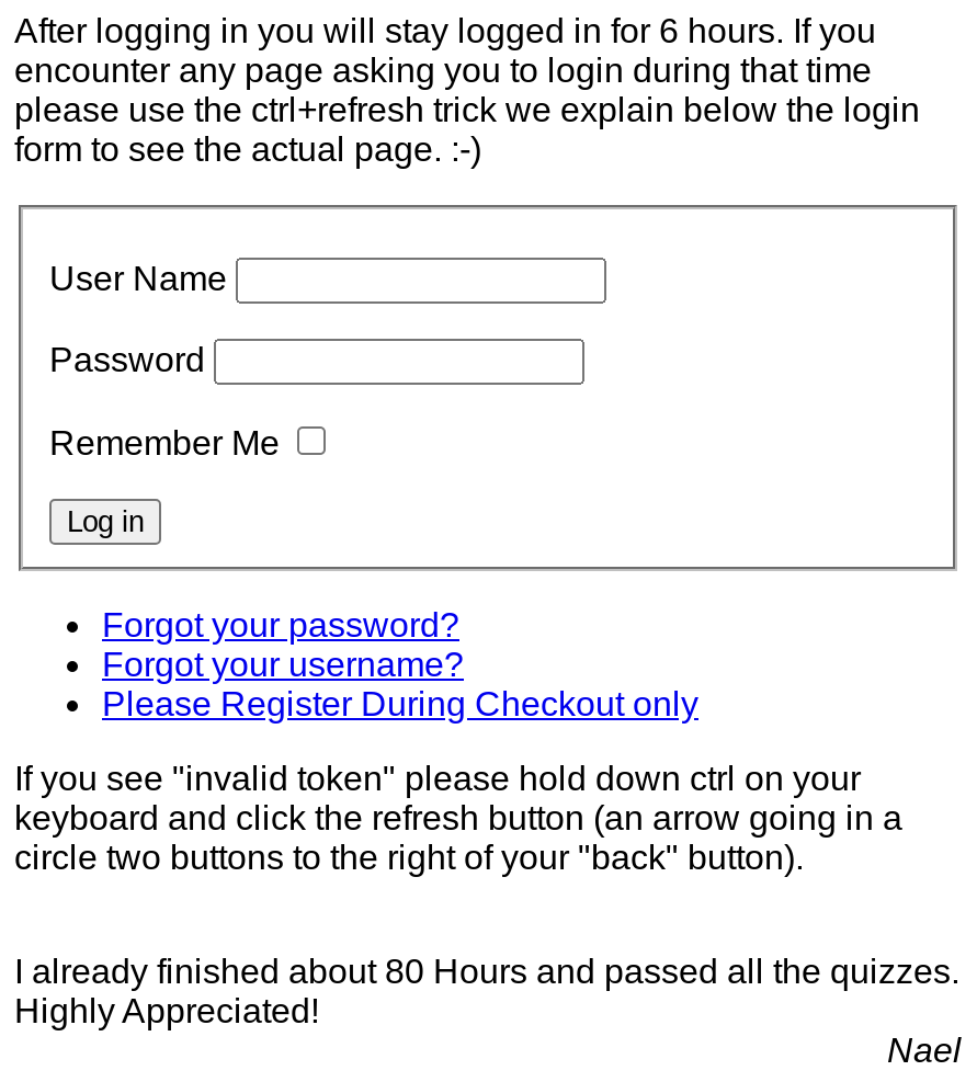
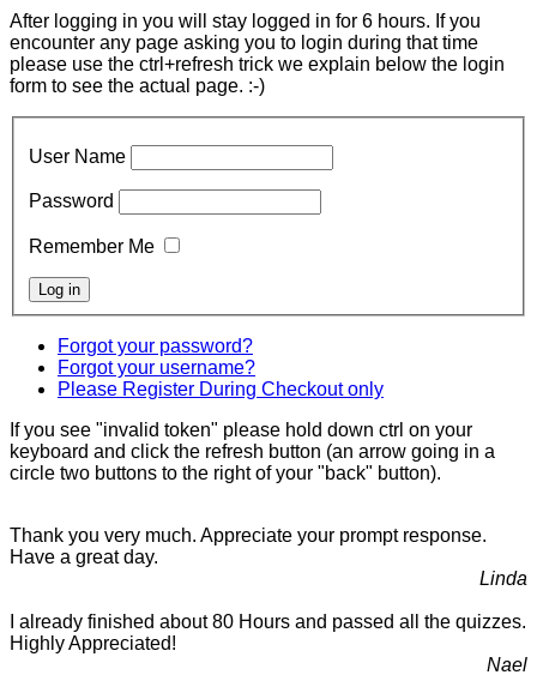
none -> [10,525,527,589] Thank you very much. Appreciate your prompt response. | Have a great day. | Linda

